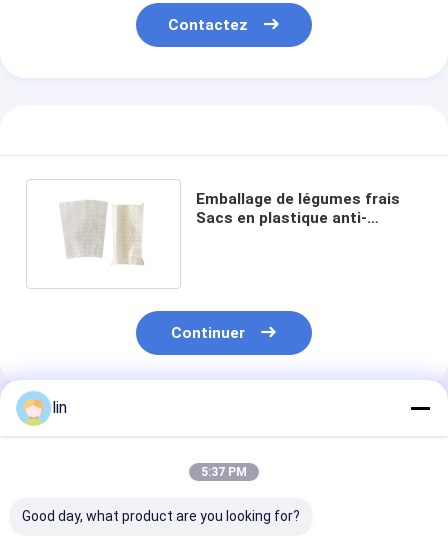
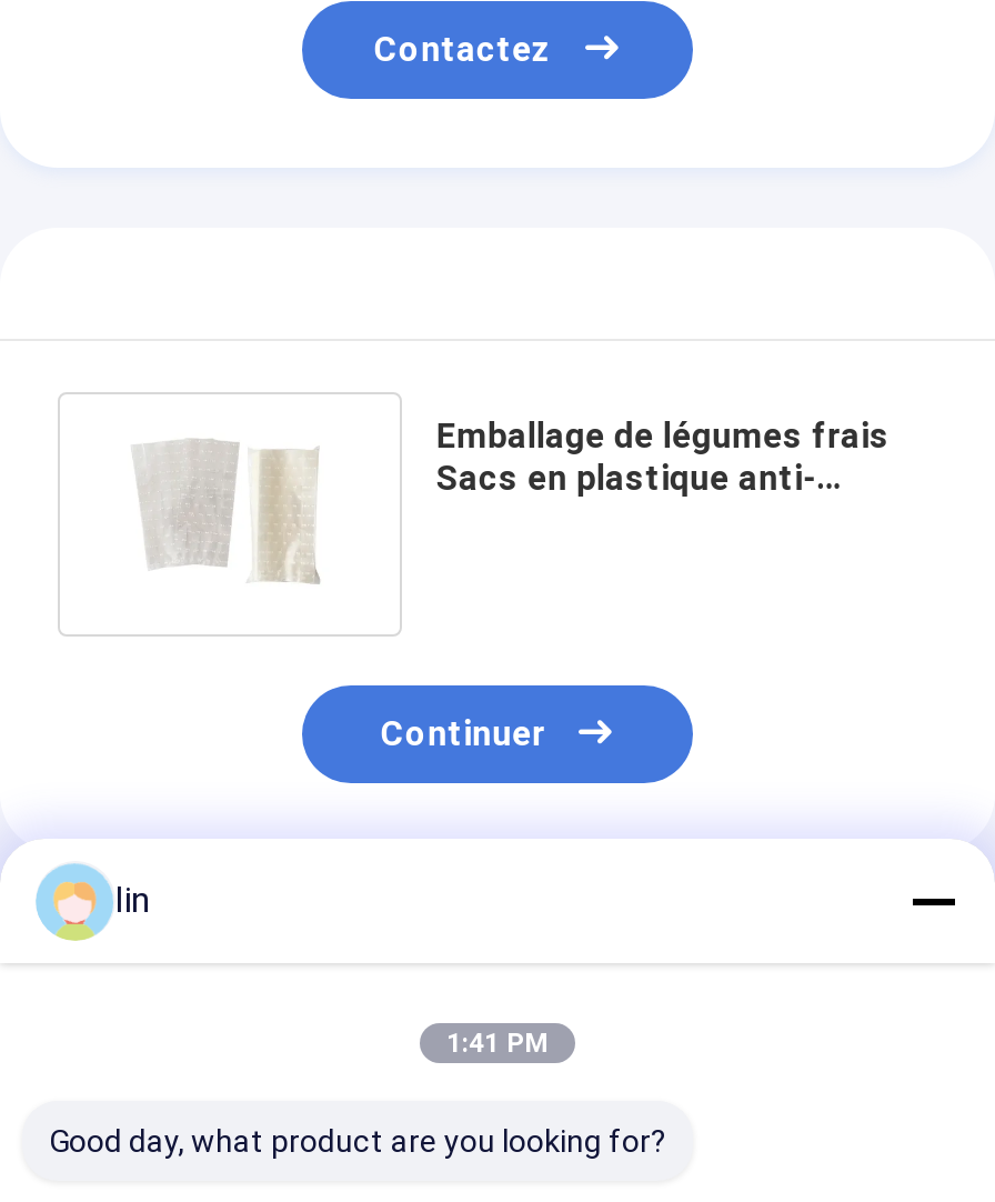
[201,465,247,479] 5:37 PM -> [446,1028,549,1059] 1:41 PM

